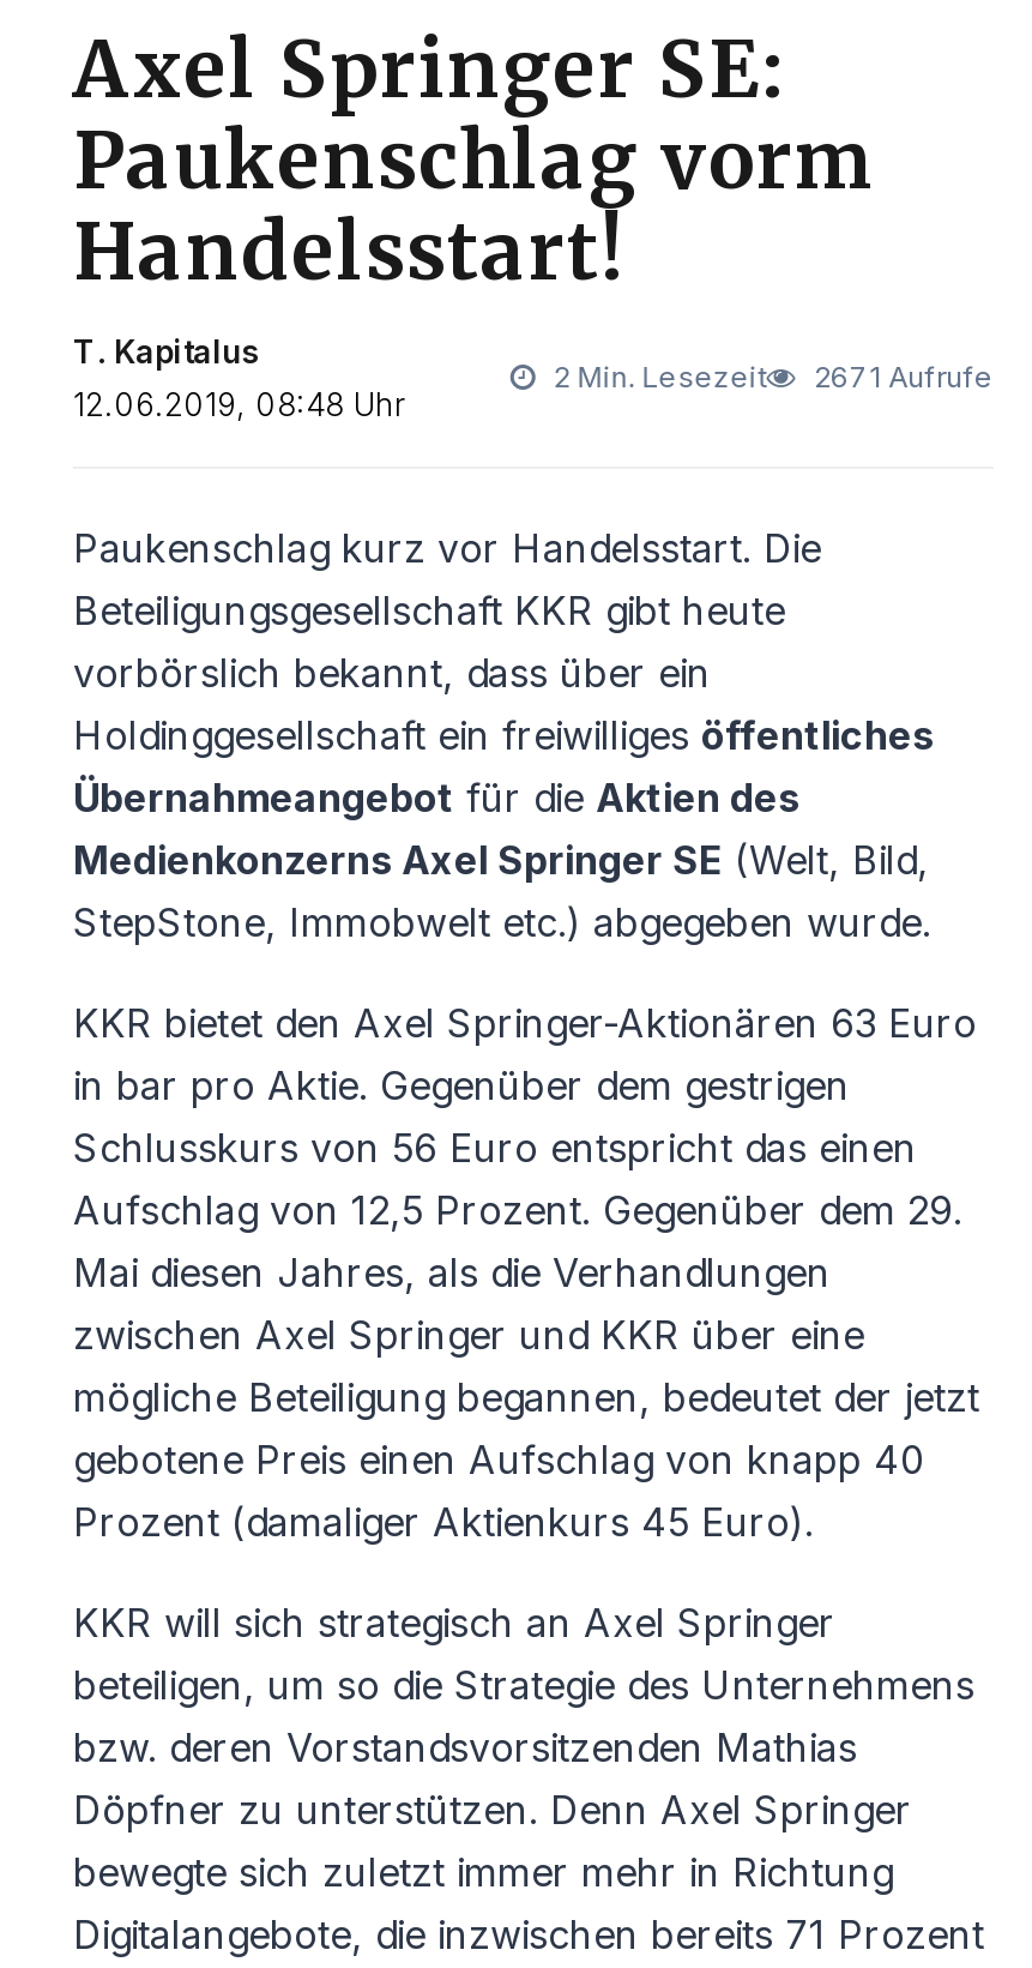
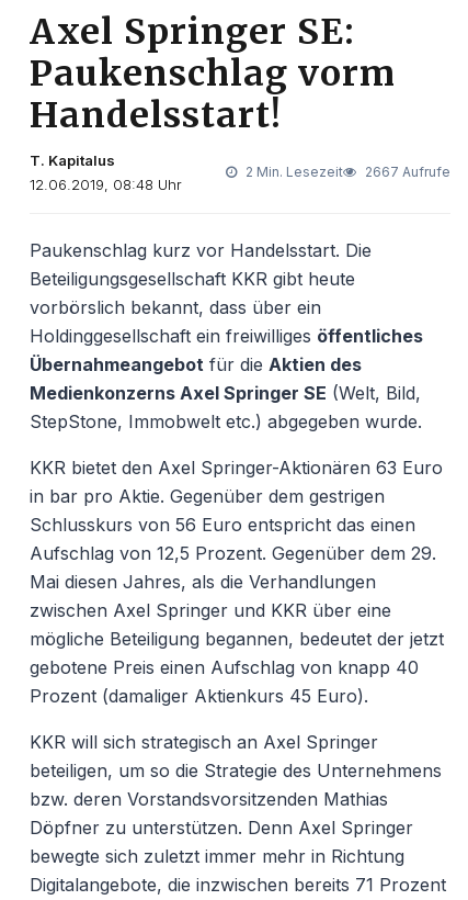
[546,357,994,393] 2 Min. Lesezeit 2671 Aufrufe -> [242,163,450,179] 2 Min. Lesezeit 2667 Aufrufe

